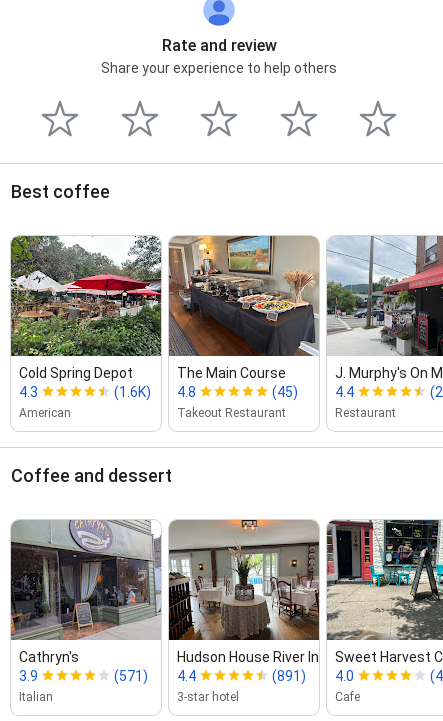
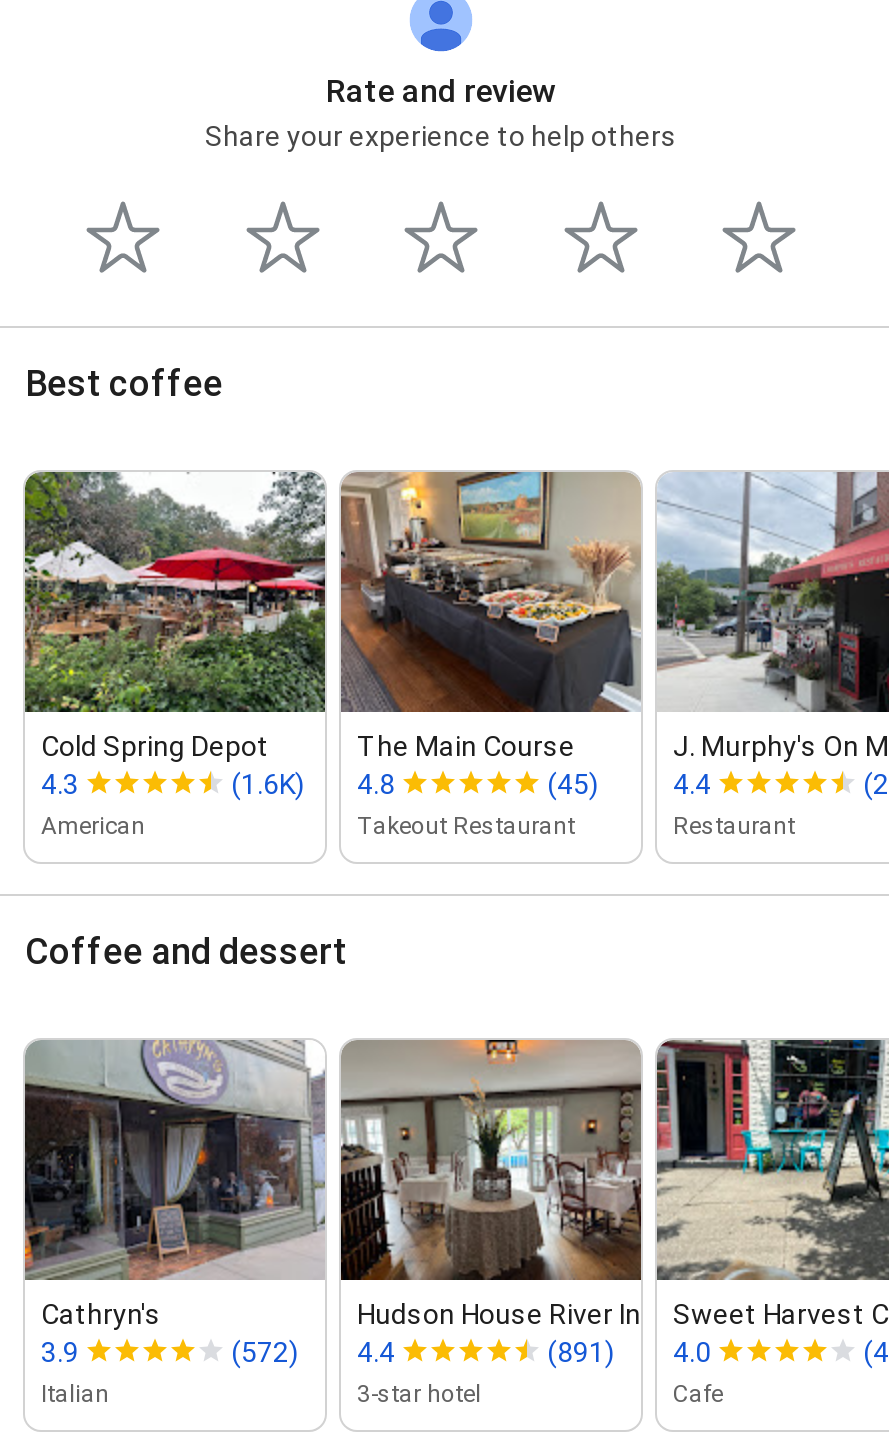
[114,668,196,684] (571) 4.4 -> [231,1335,395,1367] (572) 4.4

